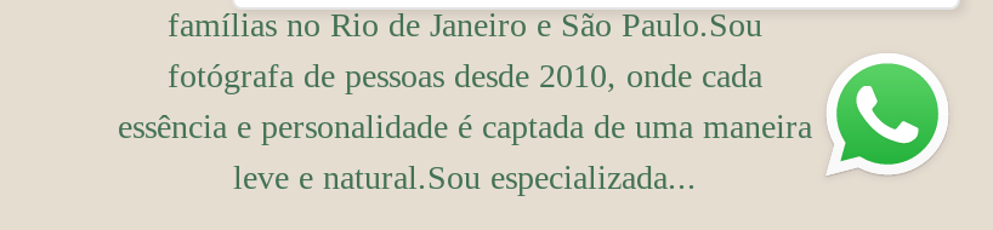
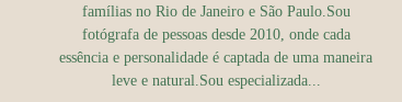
[827,53,948,174] [image] -> none

